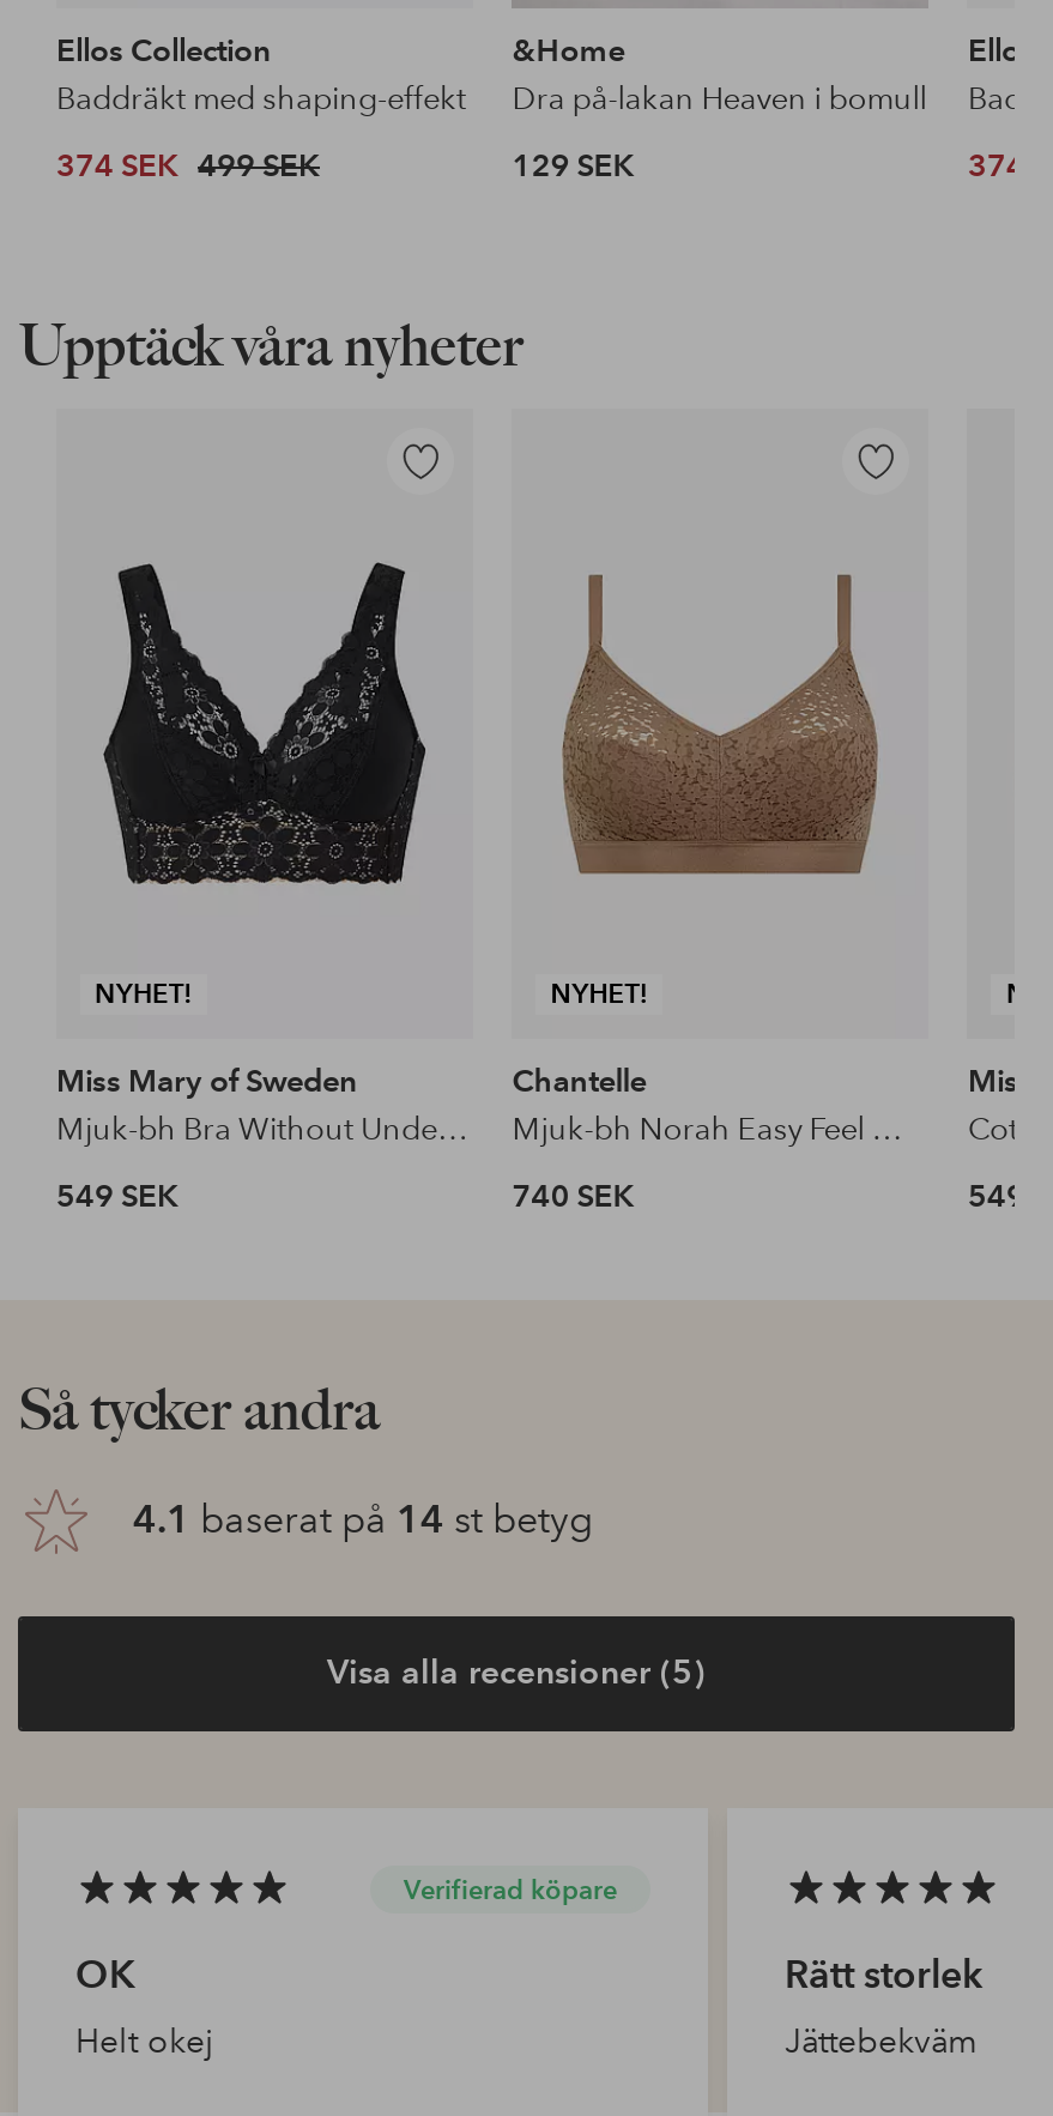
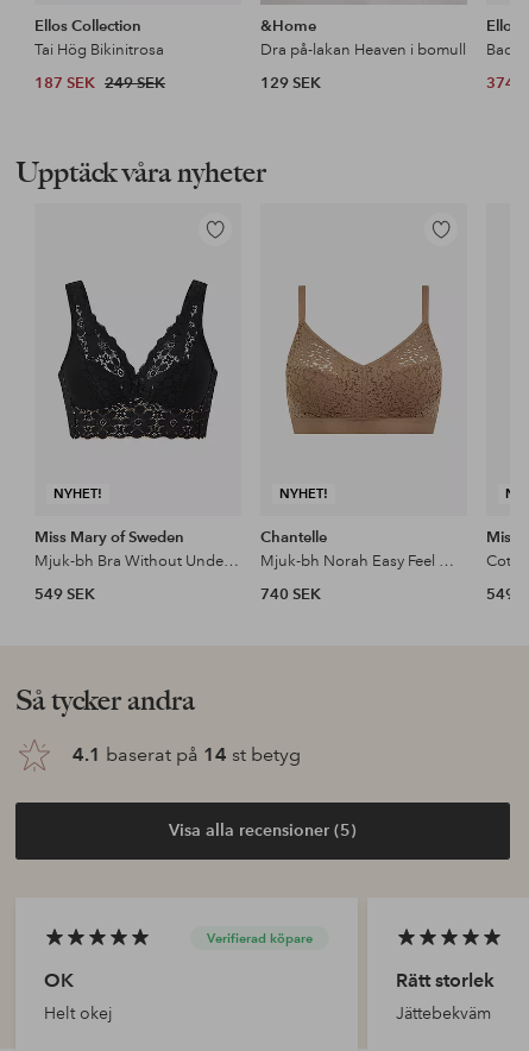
[56,81,466,119] Baddräkt med shaping-effekt -> [34,41,164,60] Tai Hög Bikinitrosa
[56,148,320,186] 374 SEK 499 SEK -> [34,74,165,93] 187 SEK 249 SEK

